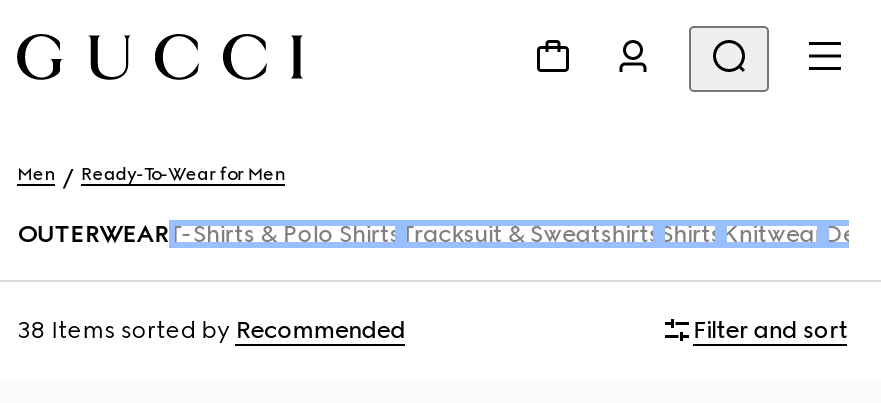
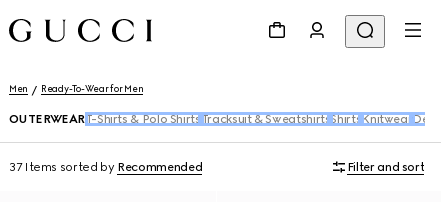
[17,316,405,344] 38 Items sorted by Recommended -> [9,160,202,174] 37 Items sorted by Recommended

